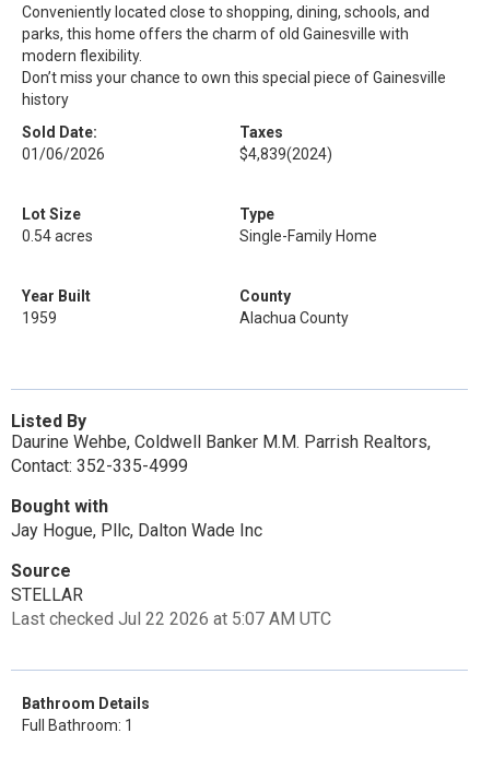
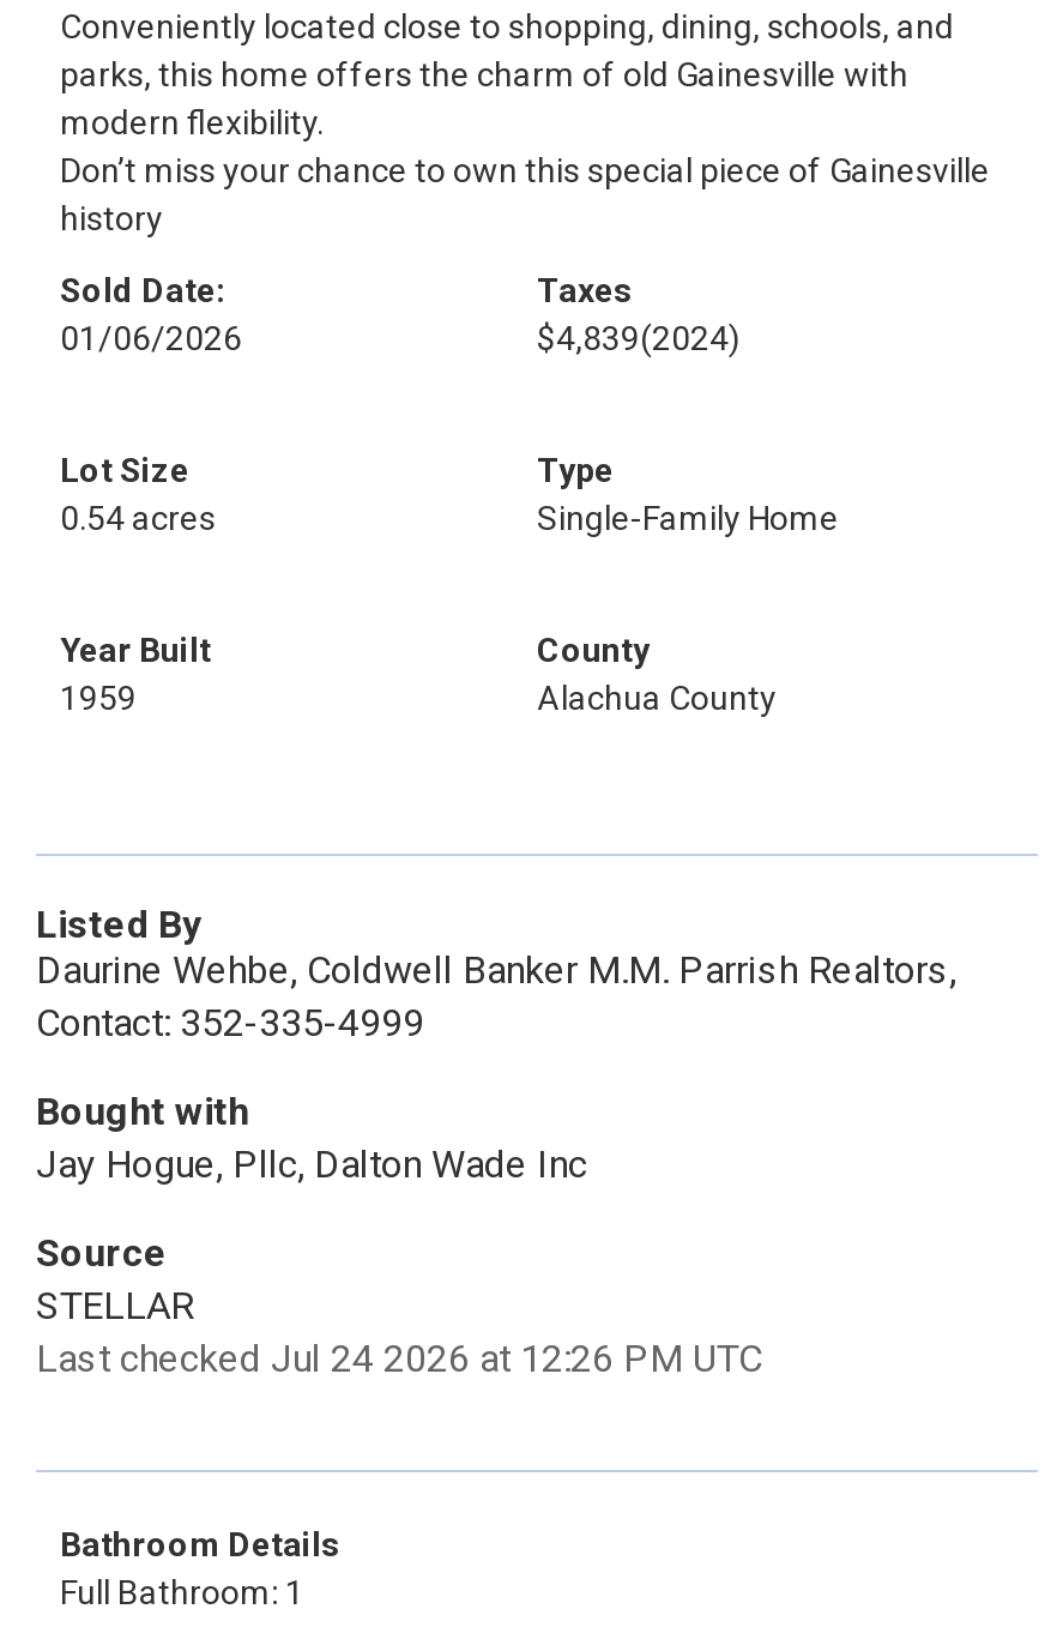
[11,608,331,629] Last checked Jul 22 2026 at 5:07 AM UTC -> [36,1336,762,1381] Last checked Jul 24 2026 at 12:26 PM UTC

